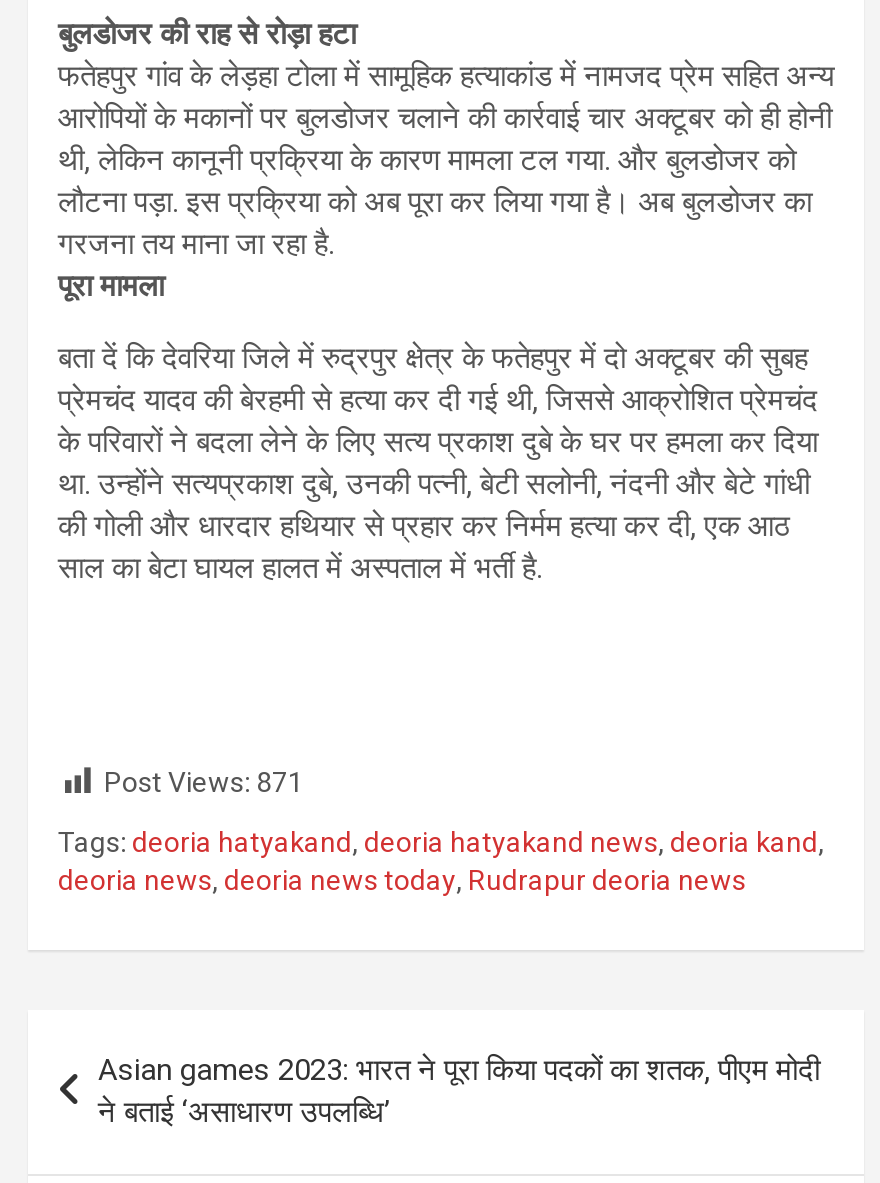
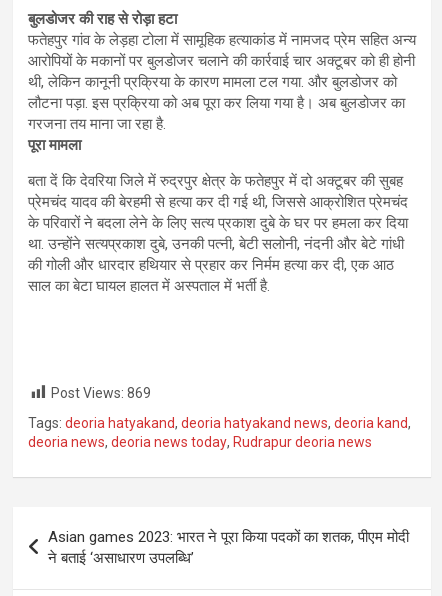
[104,766,304,798] Post Views: 871 -> [51,385,151,401] Post Views: 869

